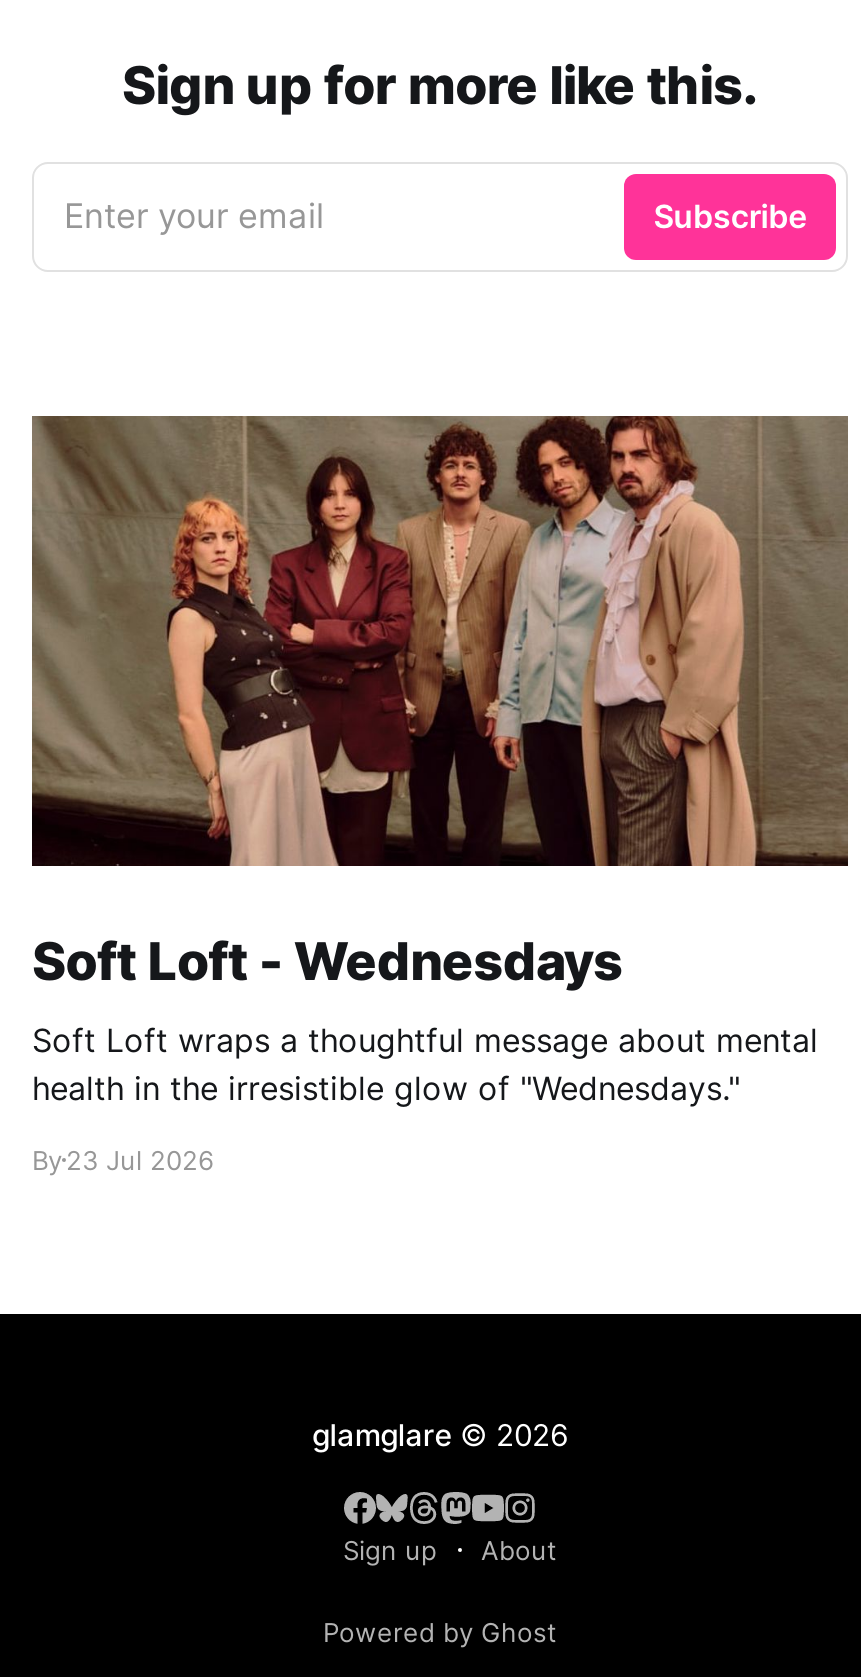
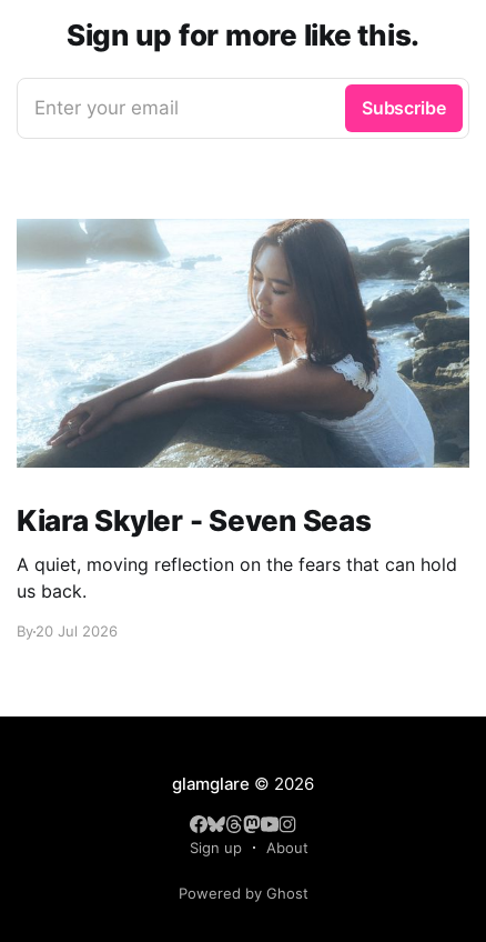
[30,414,850,991] [image] | Soft Loft - Wednesdays -> [17,219,469,538] [image] | Kiara Skyler - Seven Seas
[32,1019,818,1107] Soft Loft wraps a thoughtful message about mental | health in the irresistible glow of "Wednesdays." -> [17,554,457,603] A quiet, moving reflection on the fears that can hold | us back.
[32,1143,214,1175] By 23 Jul 2026 -> [17,623,118,640] By 20 Jul 2026

